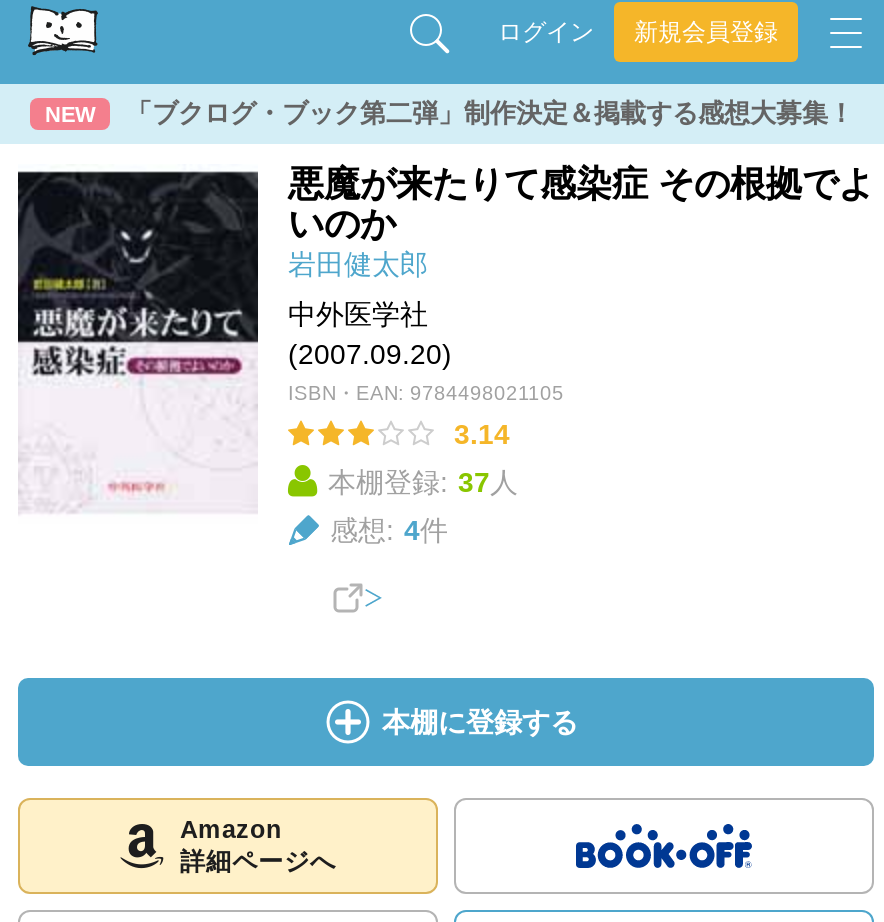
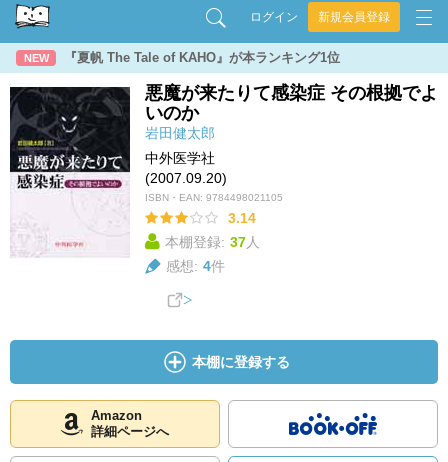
[126,98,854,128] 「ブクログ・ブック第二弾」制作決定＆掲載する感想大募集！ -> [64,50,340,65] 『夏帆 The Tale of KAHO』が本ランキング1位

